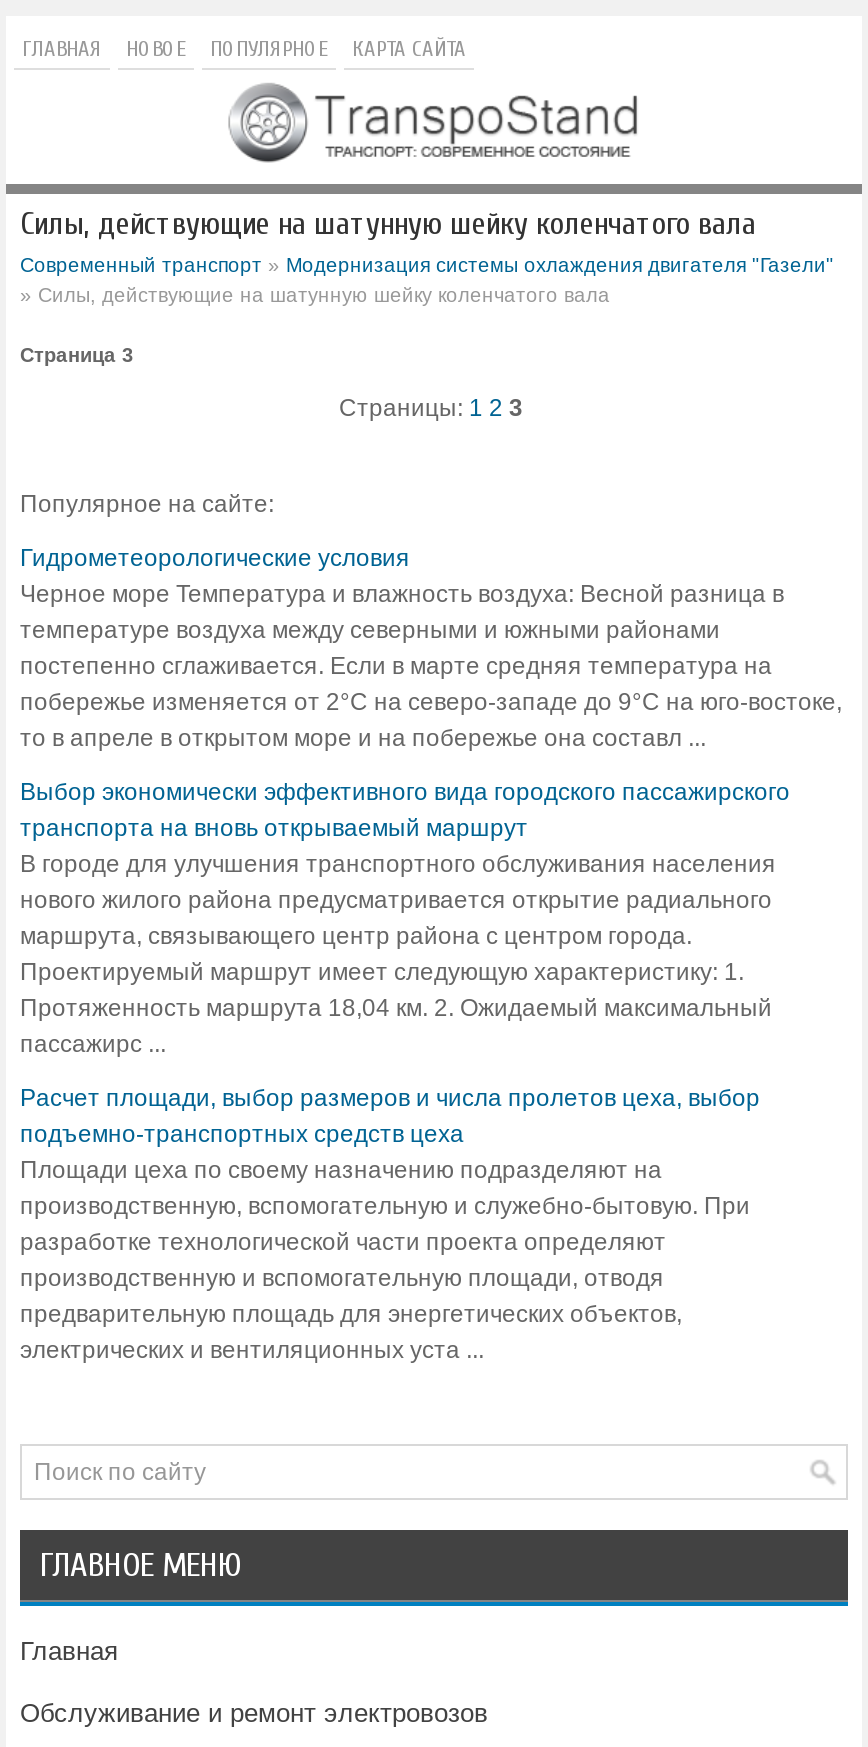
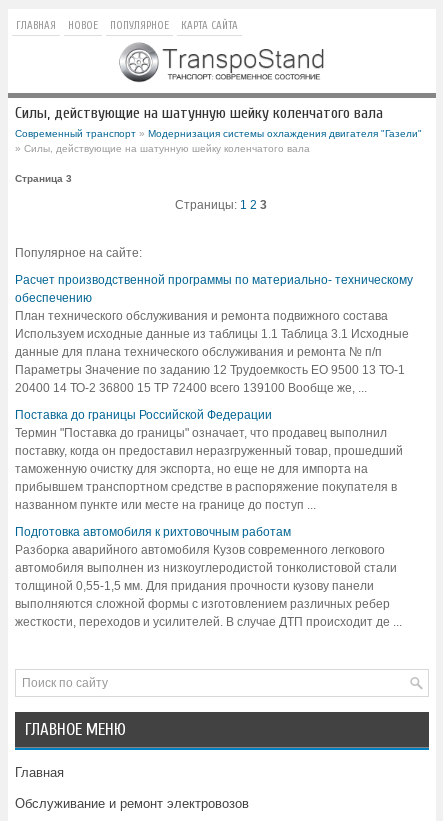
[20,544,842,752] Гидрометеорологические условия | Черное море Температура и влажность воздуха: Весной разница в | температуре воздуха между северными и южными районами | постепенно сглаживается. Если в марте средняя температура на | побережье изменяется от 2°С на северо-западе до 9°С на юго-востоке, | то в апреле в открытом море и на побережье она составл ... -> [15,273,413,395] Расчет производственной программы по материально- техническому | обеспечению | План технического обслуживания и ремонта подвижного состава | Используем исходные данные из таблицы 1.1 Таблица 3.1 Исходные | данные для плана технического обслуживания и ремонта № п/п | Параметры Значение по заданию 12 Трудоемкость ЕО 9500 13 ТО-1 | 20400 14 ТО-2 36800 15 ТР 72400 всего 139100 Вообще же, ...
[20,778,790,1058] Выбор экономически эффективного вида городского пассажирского | транспорта на вновь открываемый маршрут | В городе для улучшения транспортного обслуживания населения | нового жилого района предусматривается открытие радиального | маршрута, связывающего центр района с центром города. | Проектируемый маршрут имеет следующую характеристику: 1. | Протяженность маршрута 18,04 км. 2. Ожидаемый максимальный | пассажирс ... -> [15,408,403,512] Поставка до границы Российской Федерации | Термин "Поставка до границы" означает, что продавец выполнил | поставку, когда он предоставил неразгруженный товар, прошедший | таможенную очистку для экспорта, но еще не для импорта на | прибывшем транспортном средстве в распоряжение покупателя в | названном пункте или месте на границе до поступ ...
[20,1084,760,1364] Расчет площади, выбор размеров и числа пролетов цеха, выбор | подъемно-транспортных средств цеха | Площади цеха по своему назначению подразделяют на | производственную, вспомогательную и служебно-бытовую. При | разработке технологической части проекта определяют | производственную и вспомогательную площади, отводя | предварительную площадь для энергетических объектов, | электрических и вентиляционных уста ... -> [15,525,402,629] Подготовка автомобиля к рихтовочным работам | Разборка аварийного автомобиля Кузов современного легкового | автомобиля выполнен из низкоуглеродистой тонколистовой стали | толщиной 0,55-1,5 мм. Для придания прочности кузову панели | выполняются сложной формы с изготовлением различных ребер | жесткости, переходов и усилителей. В случае ДТП происходит де ...

